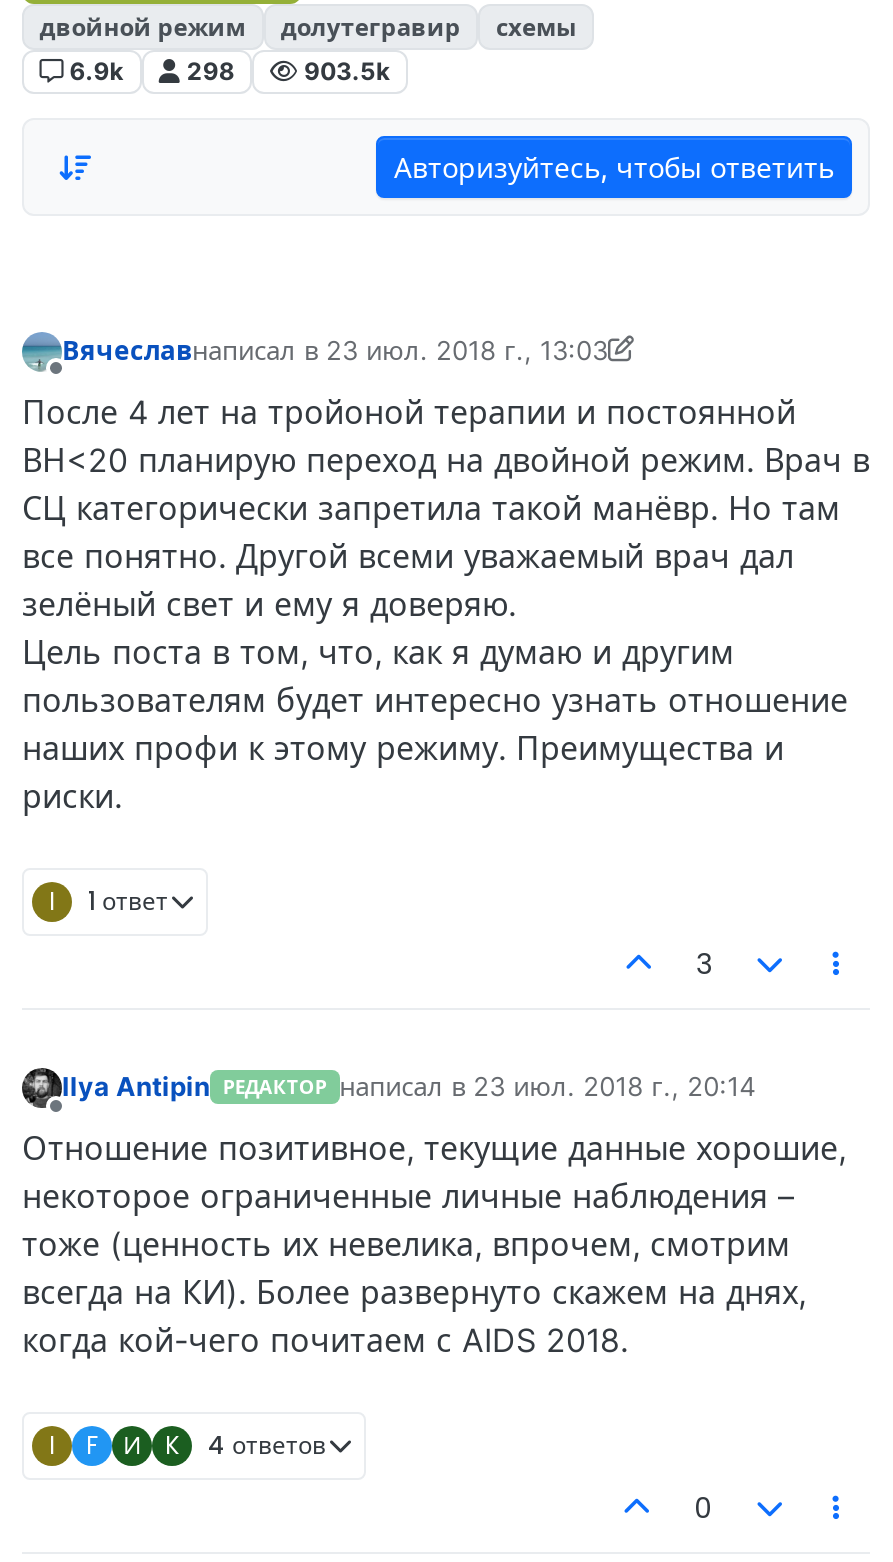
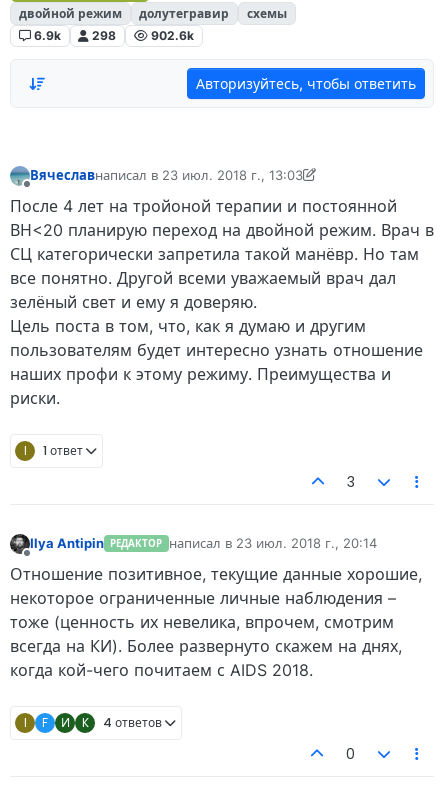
[304,56,390,86] 903.5k -> [151,28,194,43] 902.6k

